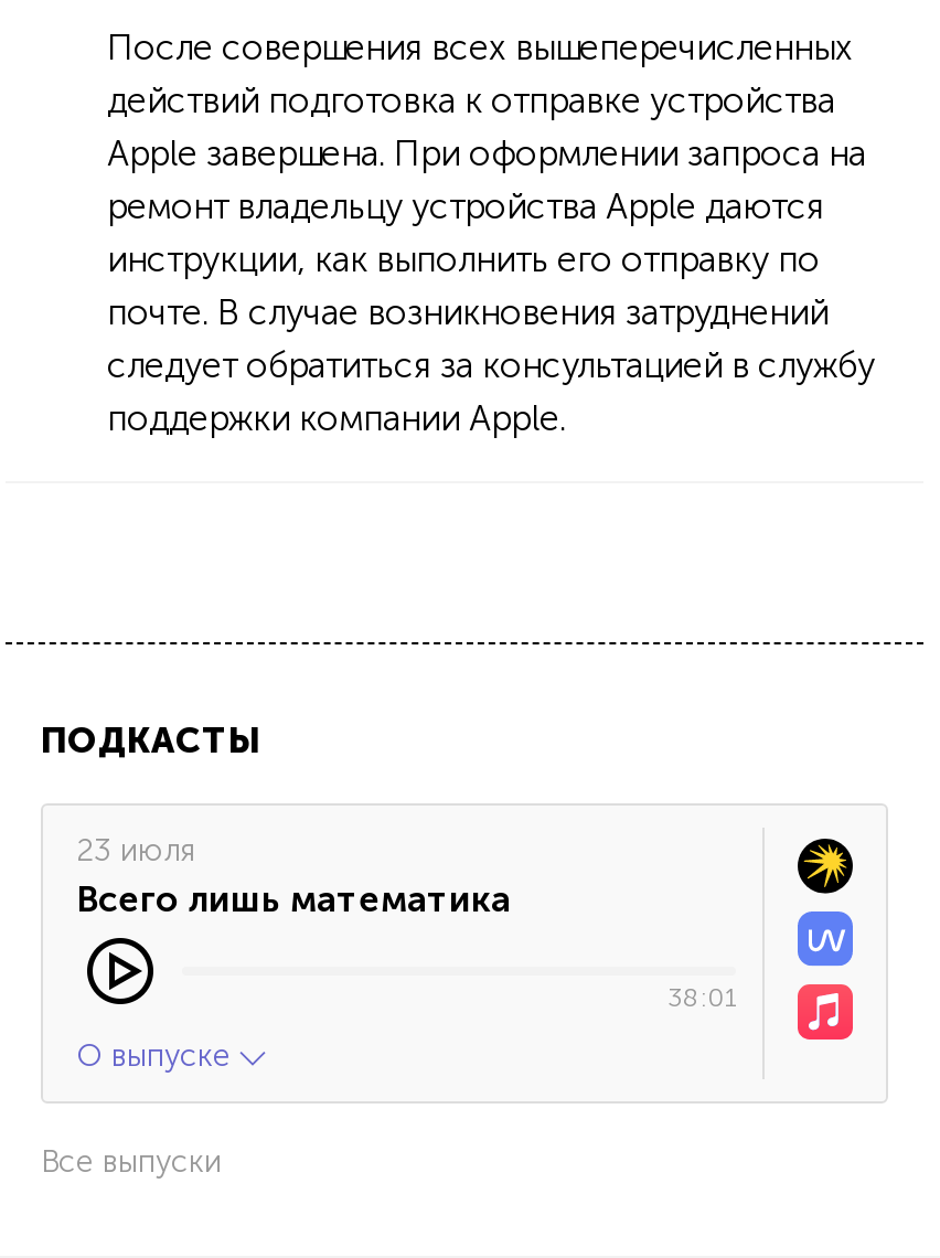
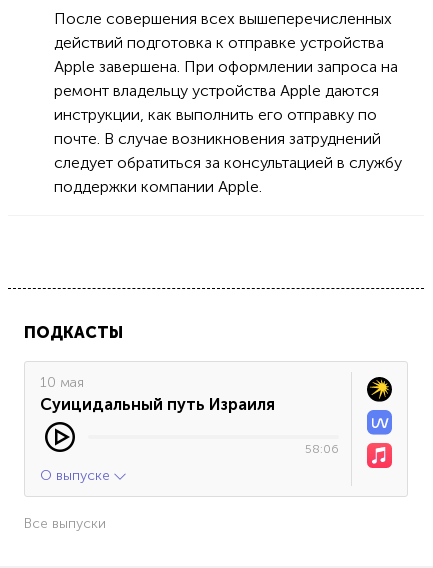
[76,832,511,920] 23 июля | Всего лишь математика -> [40,374,275,414] 10 мая | Суицидальный путь Израиля
[667,982,736,1013] 38:01 -> [305,442,339,456] 58:06

